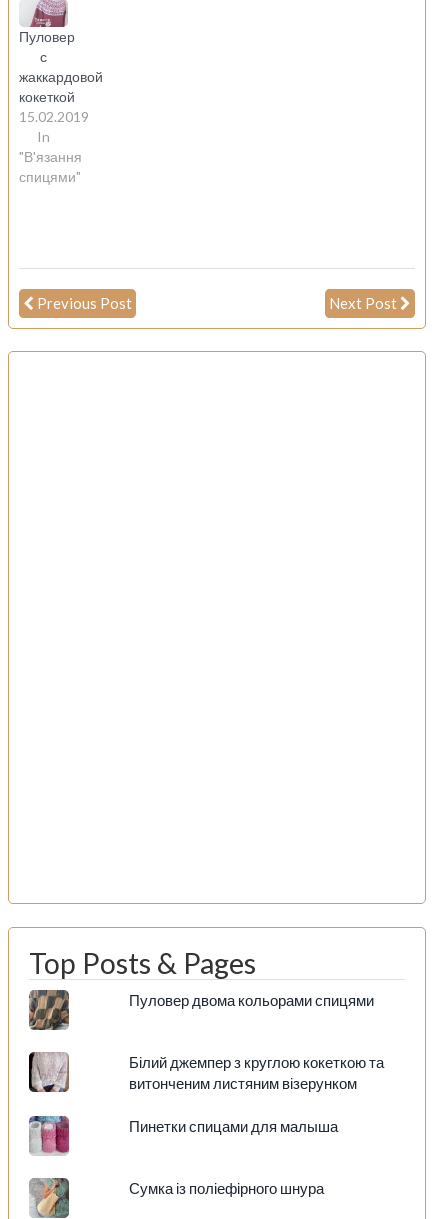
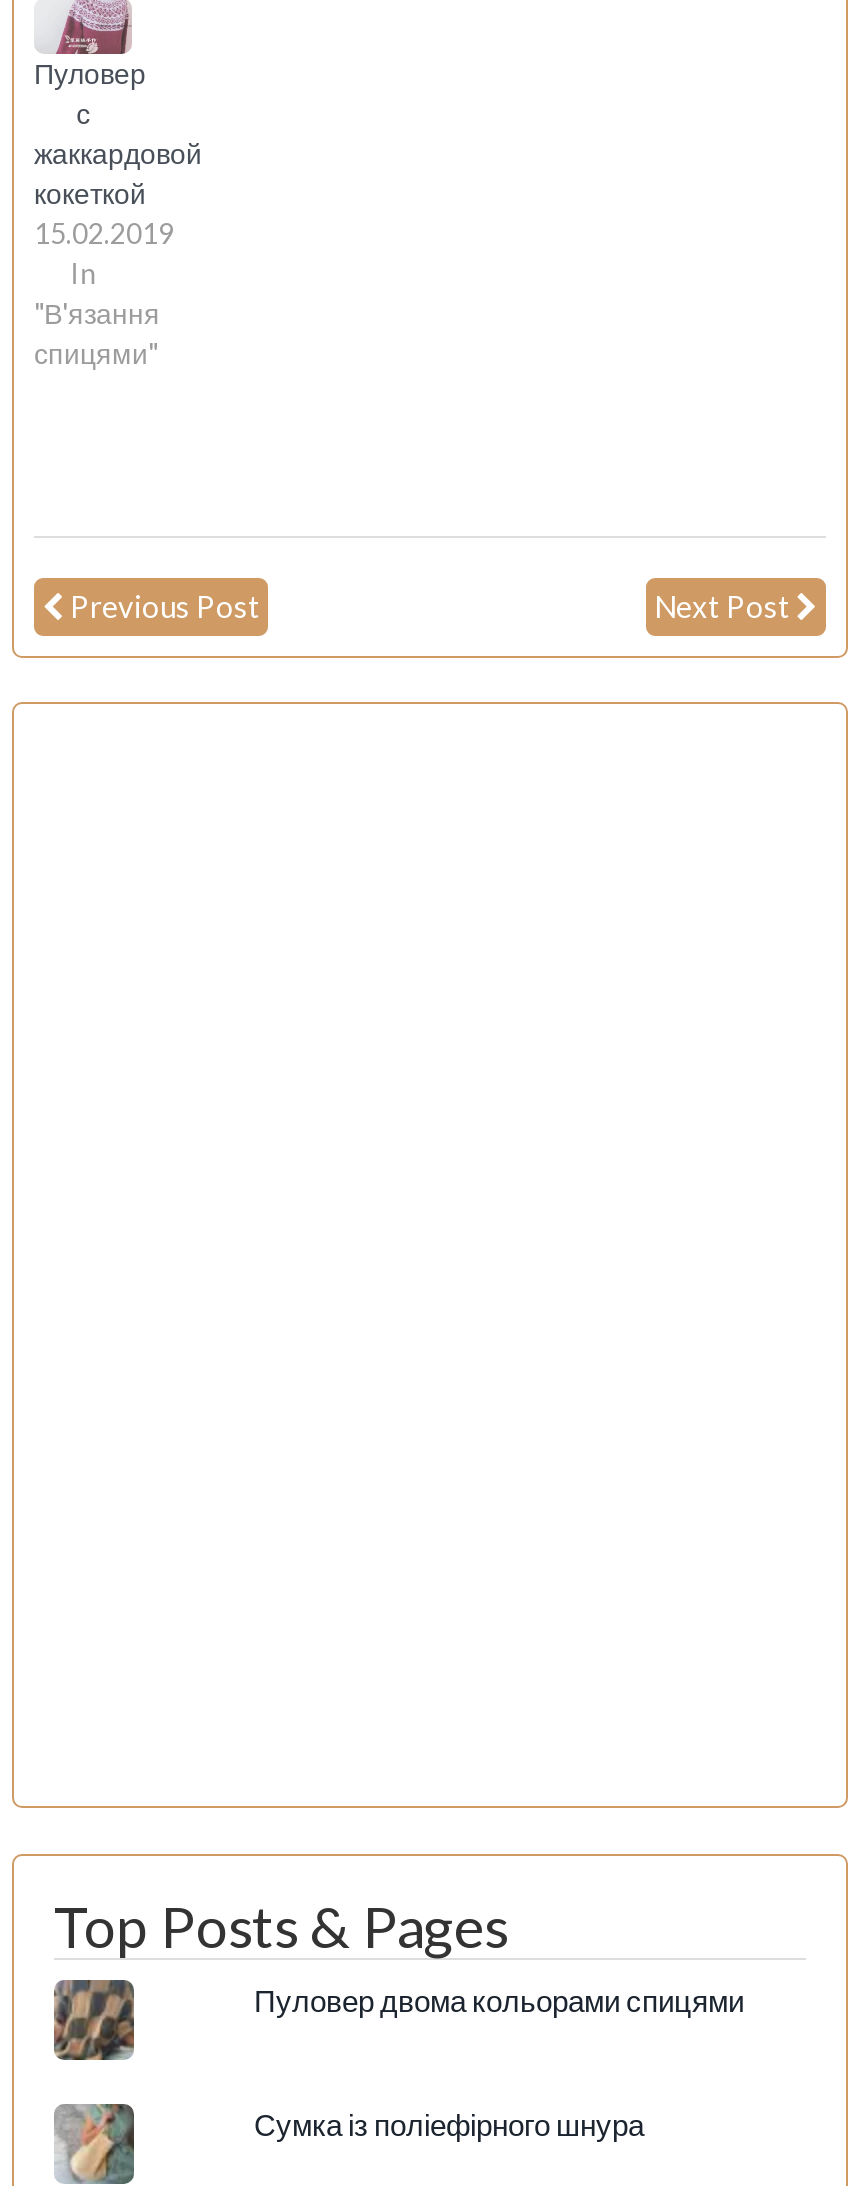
[28,1052,70,1093] [image] -> none
[129,1053,384,1135] Білий джемпер з круглою кокеткою та | витонченим листяним візерунком | Пинетки спицами для малыша -> none
[28,1115,70,1156] [image] -> none

